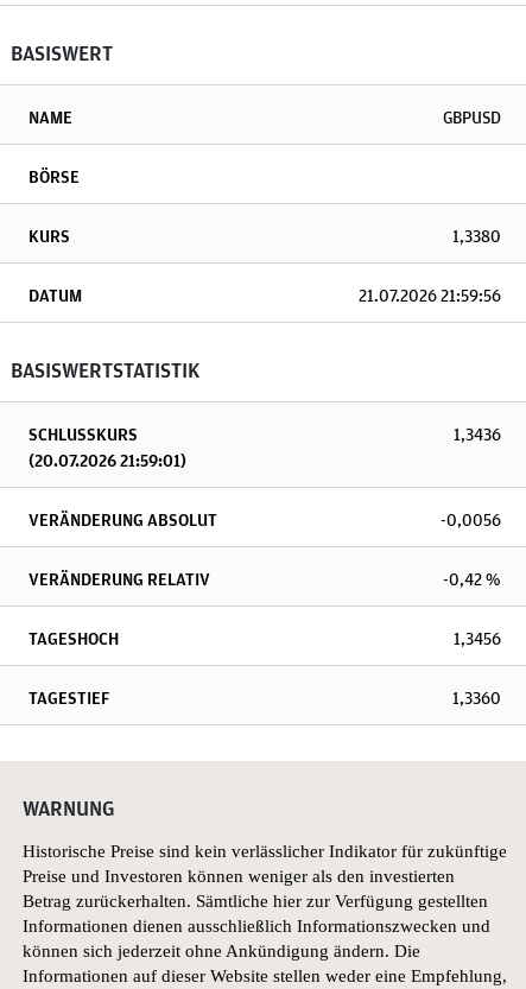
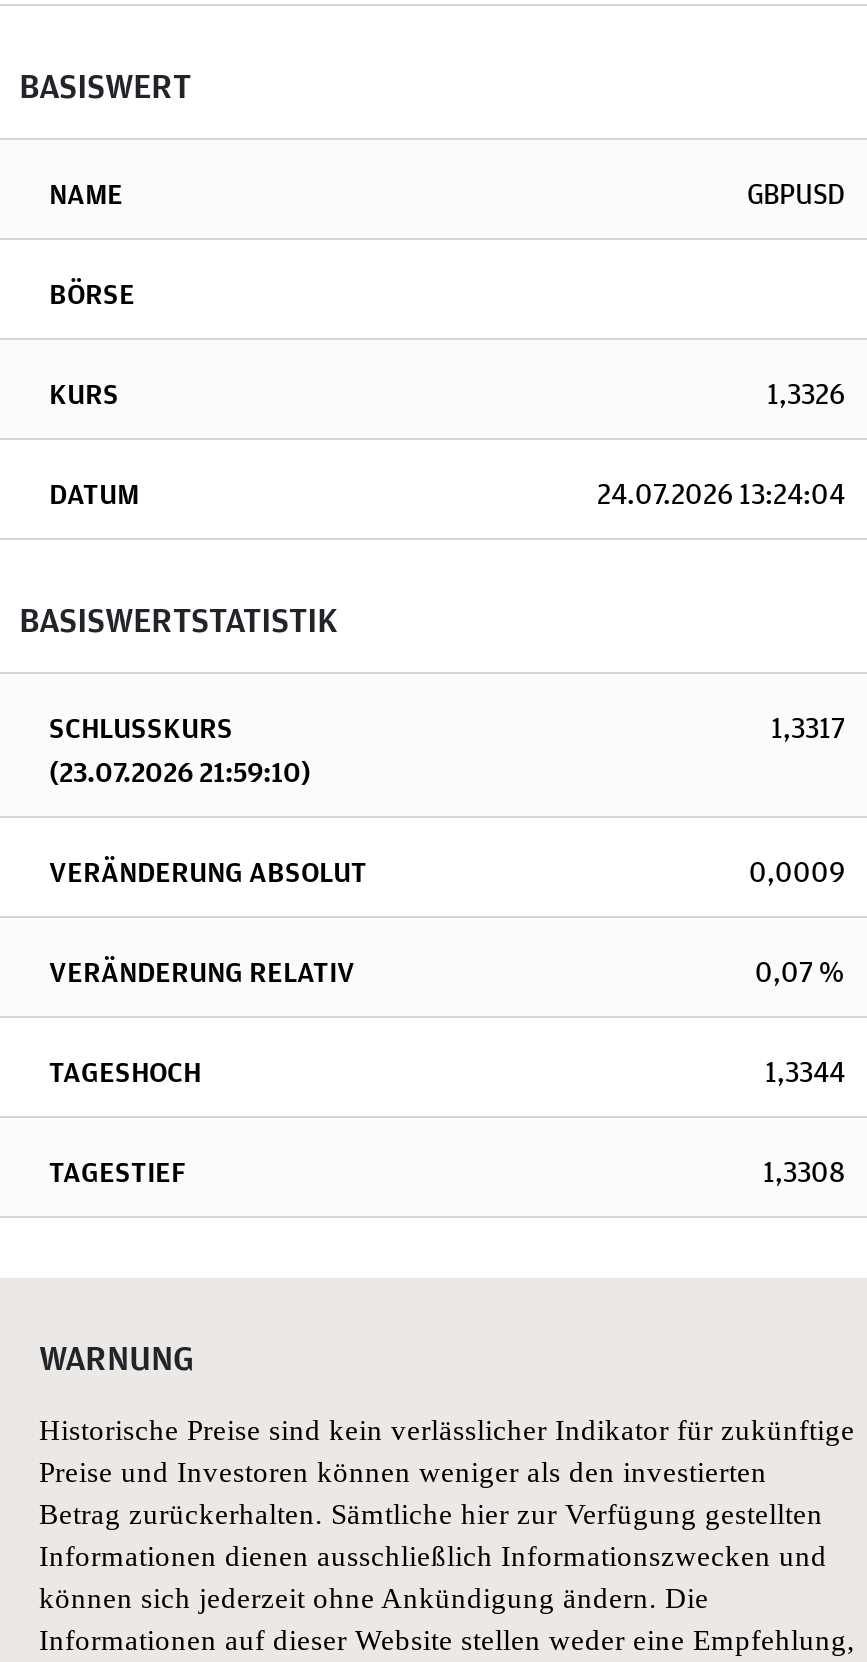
[452,226,501,247] 1,3380 -> [767,376,845,412] 1,3326
[359,285,501,306] 21.07.2026 21:59:56 -> [597,476,845,512] 24.07.2026 13:24:04
[454,424,501,445] 1,3436 -> [771,710,845,746] 1,3317
[28,450,186,471] (20.07.2026 21:59:01) -> [49,754,311,790] (23.07.2026 21:59:10)
[441,509,501,531] -0,0056 -> [749,854,845,890] 0,0009
[443,569,501,590] -0,42 % -> [755,954,845,990] 0,07 %
[454,628,501,649] 1,3456 -> [765,1054,845,1090] 1,3344
[452,687,501,709] 1,3360 -> [763,1154,845,1190] 1,3308

